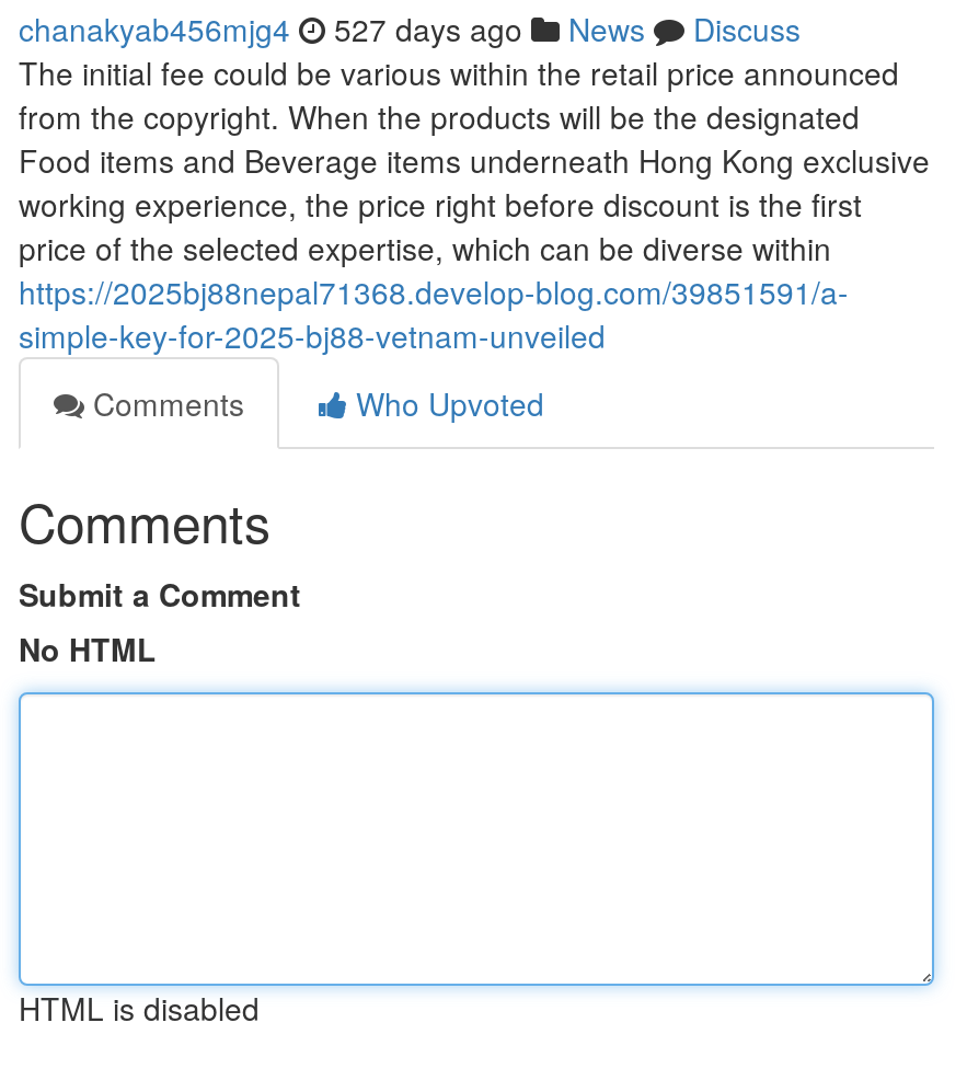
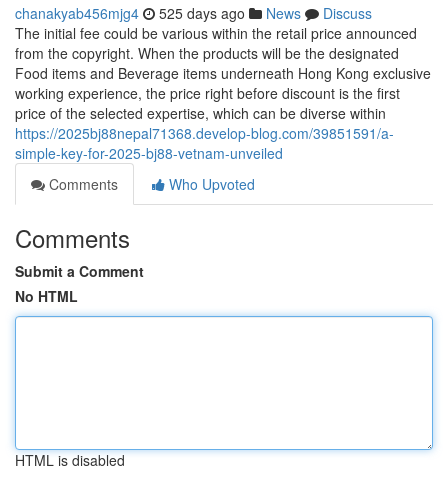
[19,7,801,50] chanakyab456mjg4 527 days ago News Discuss -> [15,3,372,23] chanakyab456mjg4 525 days ago News Discuss

